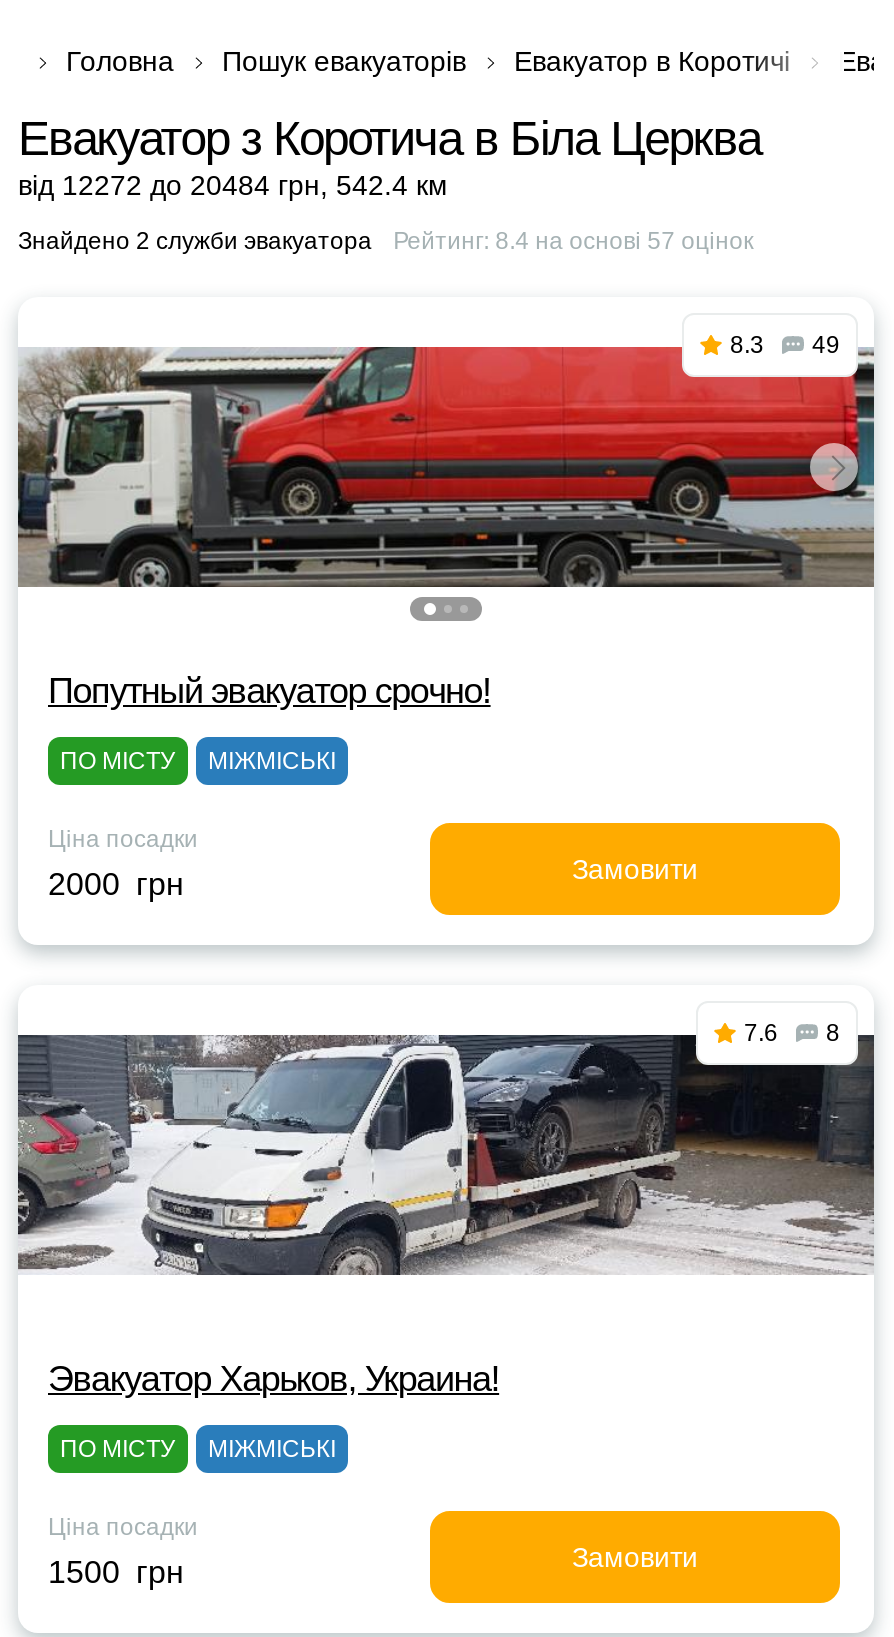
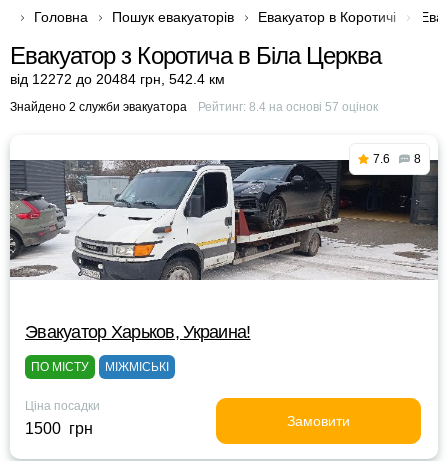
[18,331,874,623] [image] | 8.3 | 49 -> none
[48,671,698,901] Попутный эвакуатор срочно! | ПО МІСТУ | МІЖМІСЬКІ | Ціна посадки | 2000 грн | Замовити -> none

